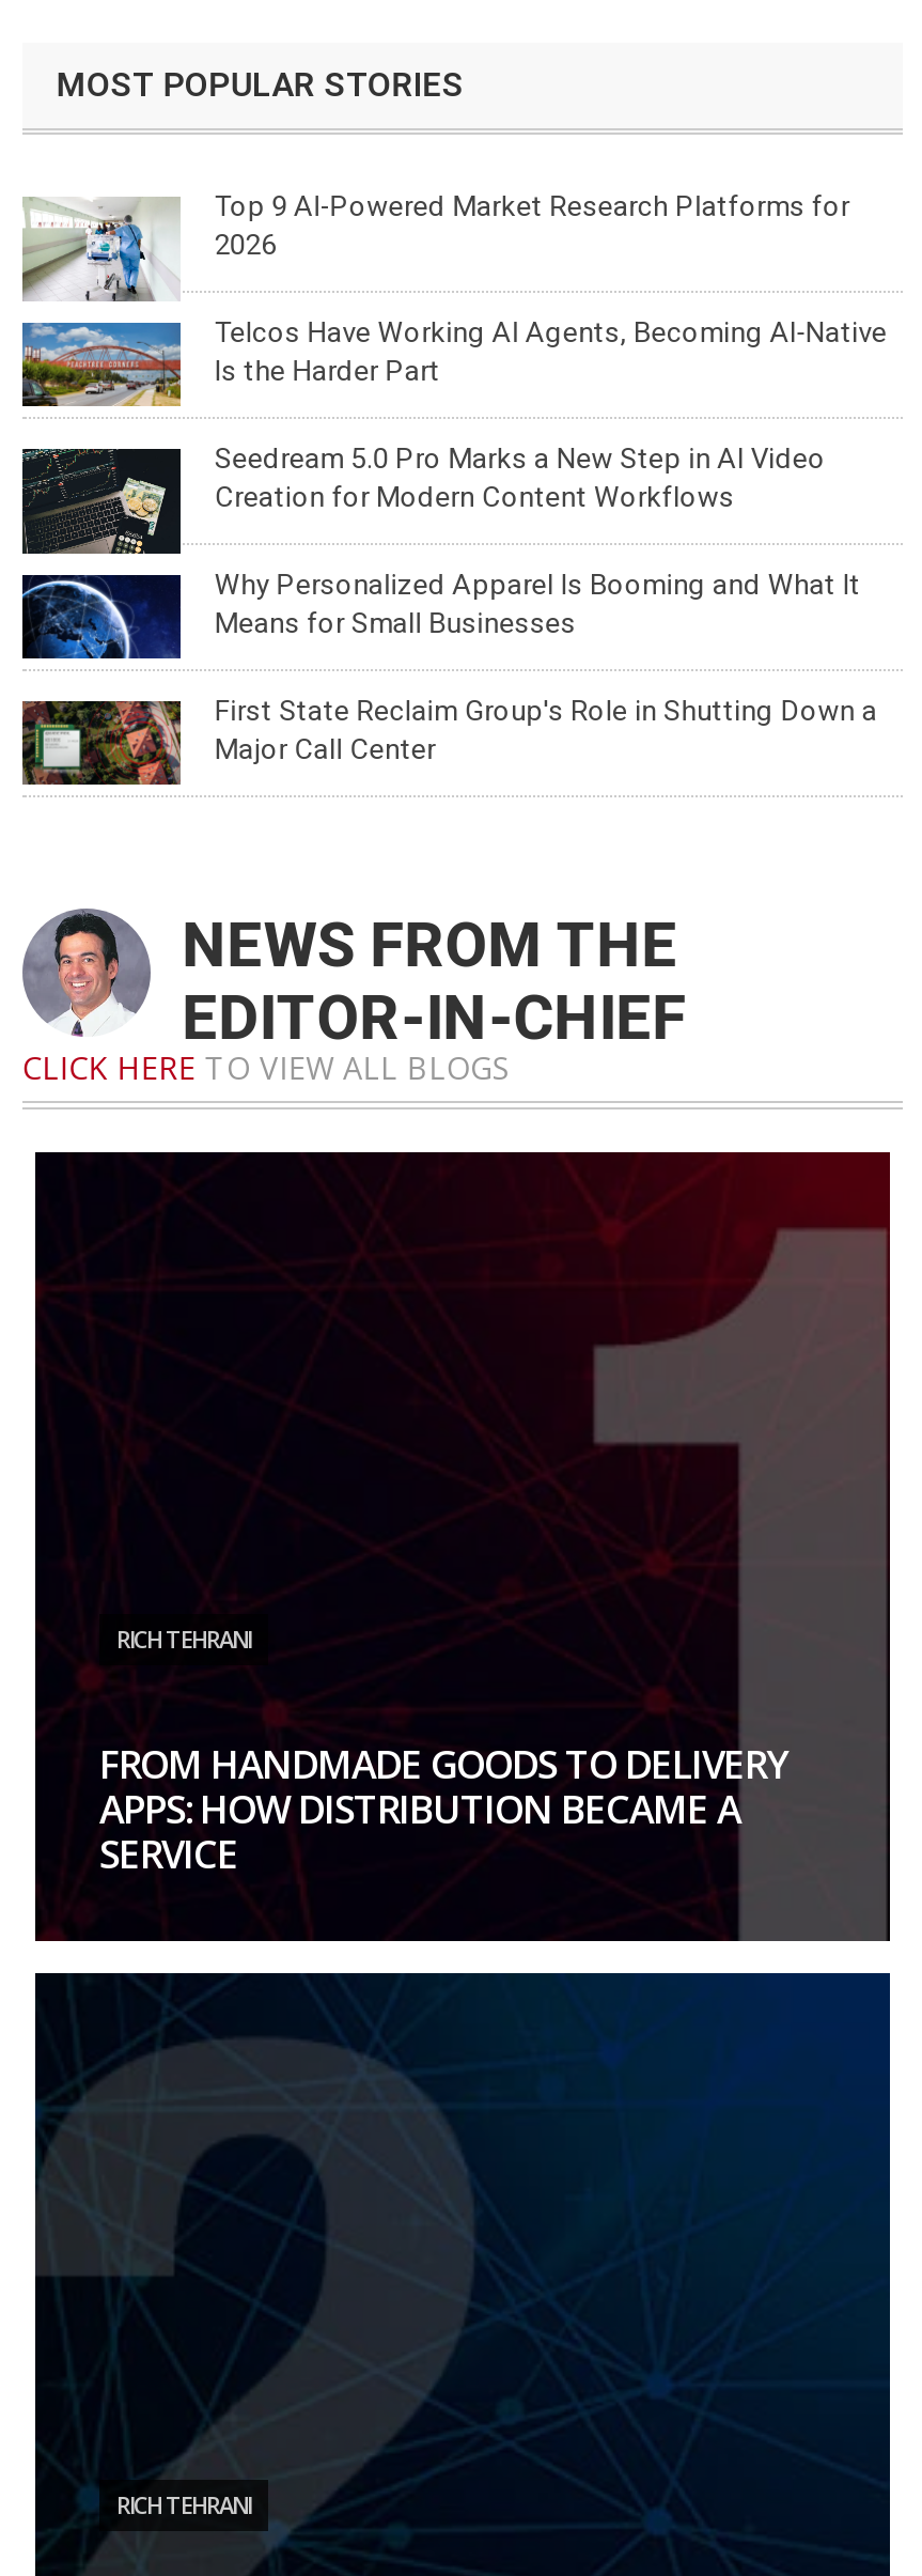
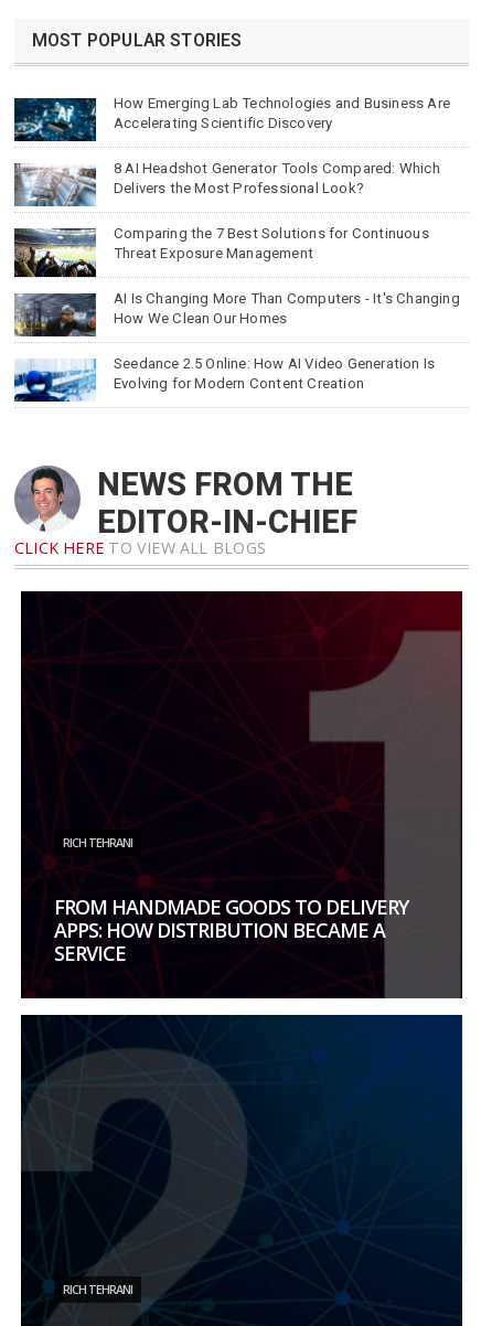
[20,190,849,304] [image] | Top 9 AI-Powered Market Research Platforms for | 2026 -> [13,95,450,152] [image] | How Emerging Lab Technologies and Business Are | Accelerating Scientific Discovery
[22,316,887,408] [image] | Telcos Have Working AI Agents, Becoming AI-Native | Is the Harder Part -> [14,160,440,207] [image] | 8 AI Headshot Generator Tools Compared: Which | Delivers the Most Professional Look?
[20,443,825,556] [image] | Seedream 5.0 Pro Marks a New Step in AI Video | Creation for Modern Content Workflows -> [13,225,429,282] [image] | Comparing the 7 Best Solutions for Continuous | Threat Exposure Management
[20,569,860,661] [image] | Why Personalized Apparel Is Booming and What It | Means for Small Businesses -> [14,290,460,338] [image] | AI Is Changing More Than Computers - It's Changing | How We Clean Our Homes
[20,695,877,787] [image] | First State Reclaim Group's Role in Shutting Down a | Major Call Center -> [13,355,435,403] [image] | Seedance 2.5 Online: How AI Video Generation Is | Evolving for Modern Content Creation

